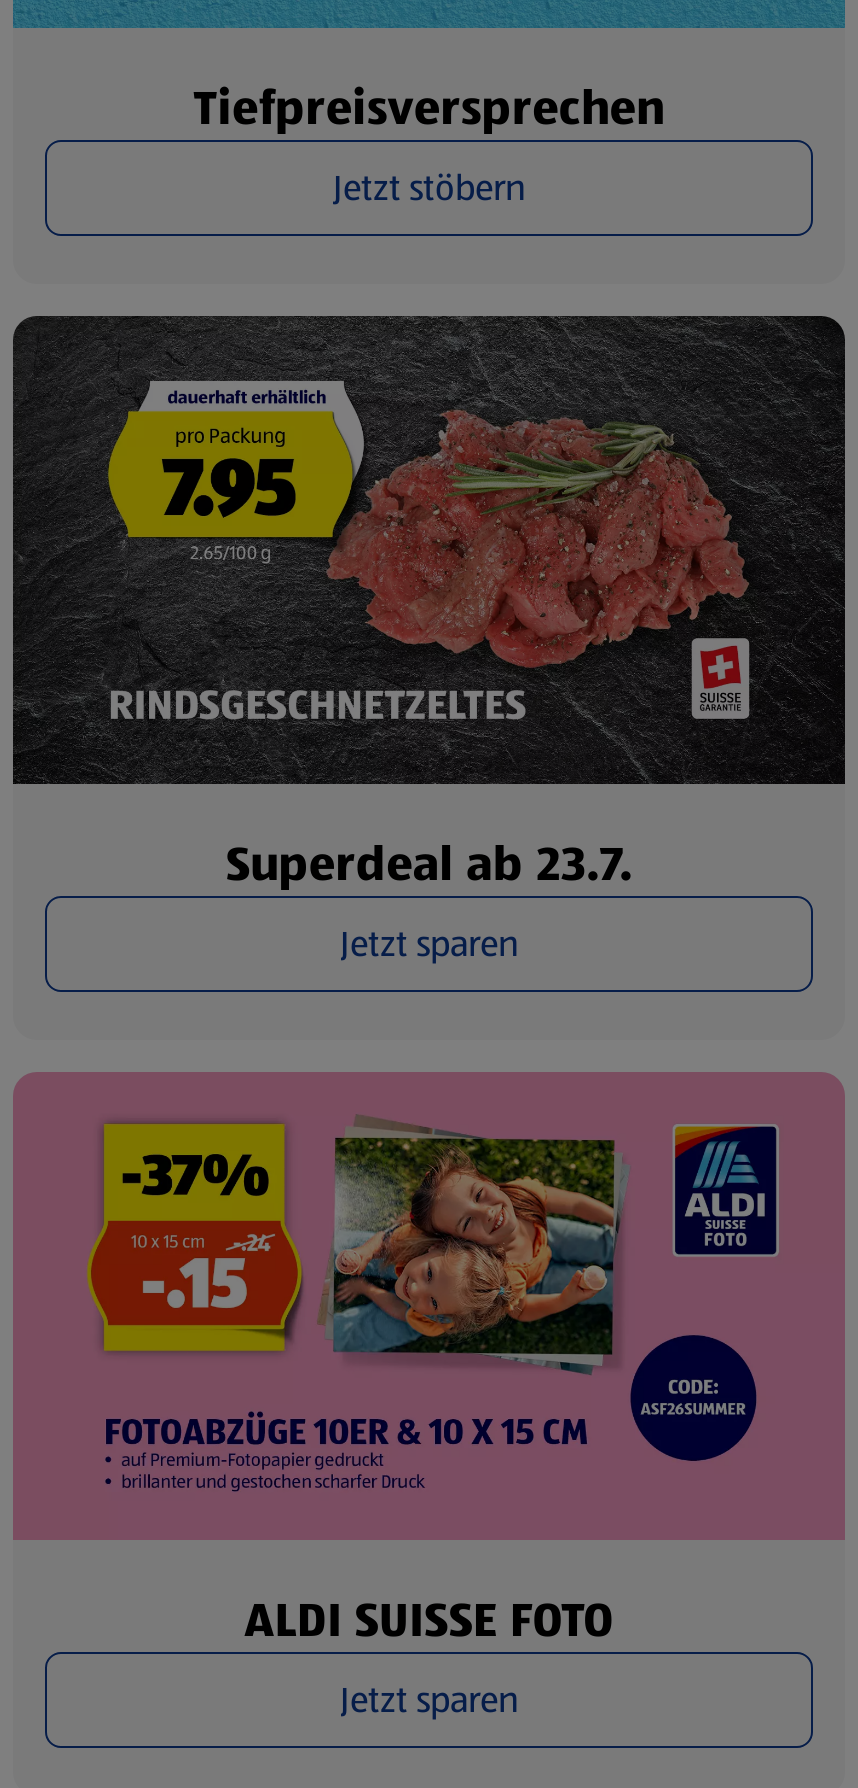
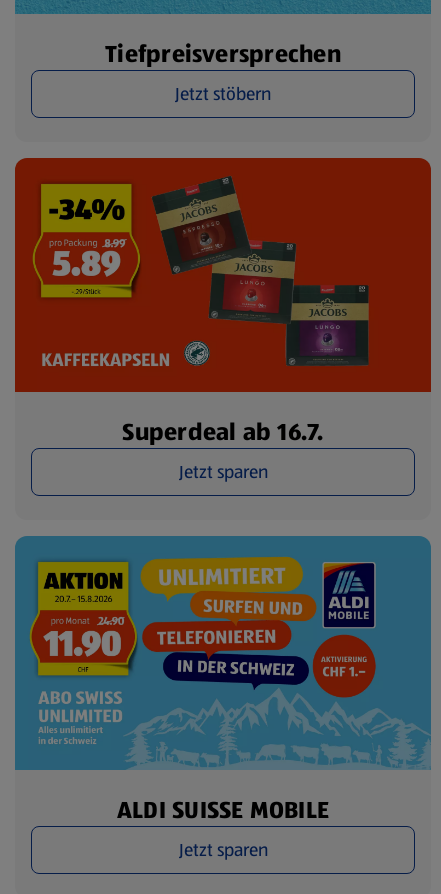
[11,314,847,898] [image] | Superdeal ab 23.7. -> [14,157,432,449] [image] | Superdeal ab 16.7.
[13,1072,845,1655] [image] | ALDI SUISSE FOTO -> [14,535,432,827] [image] | ALDI SUISSE MOBILE

